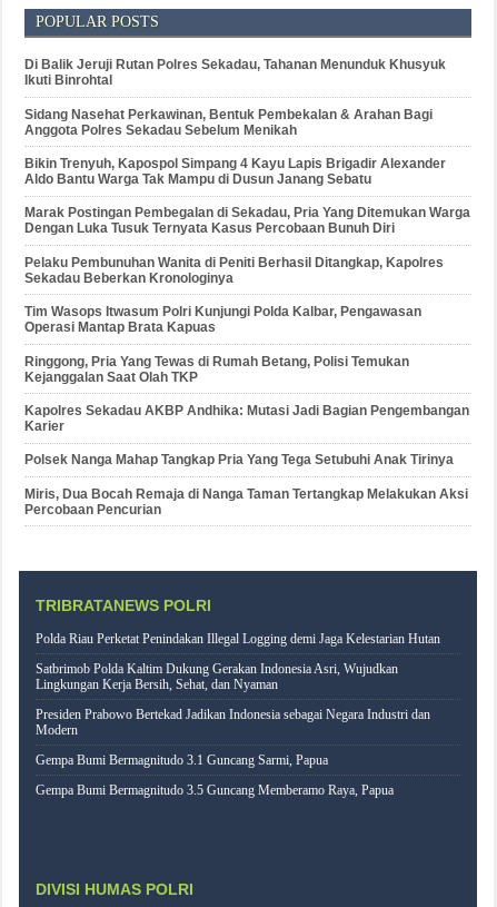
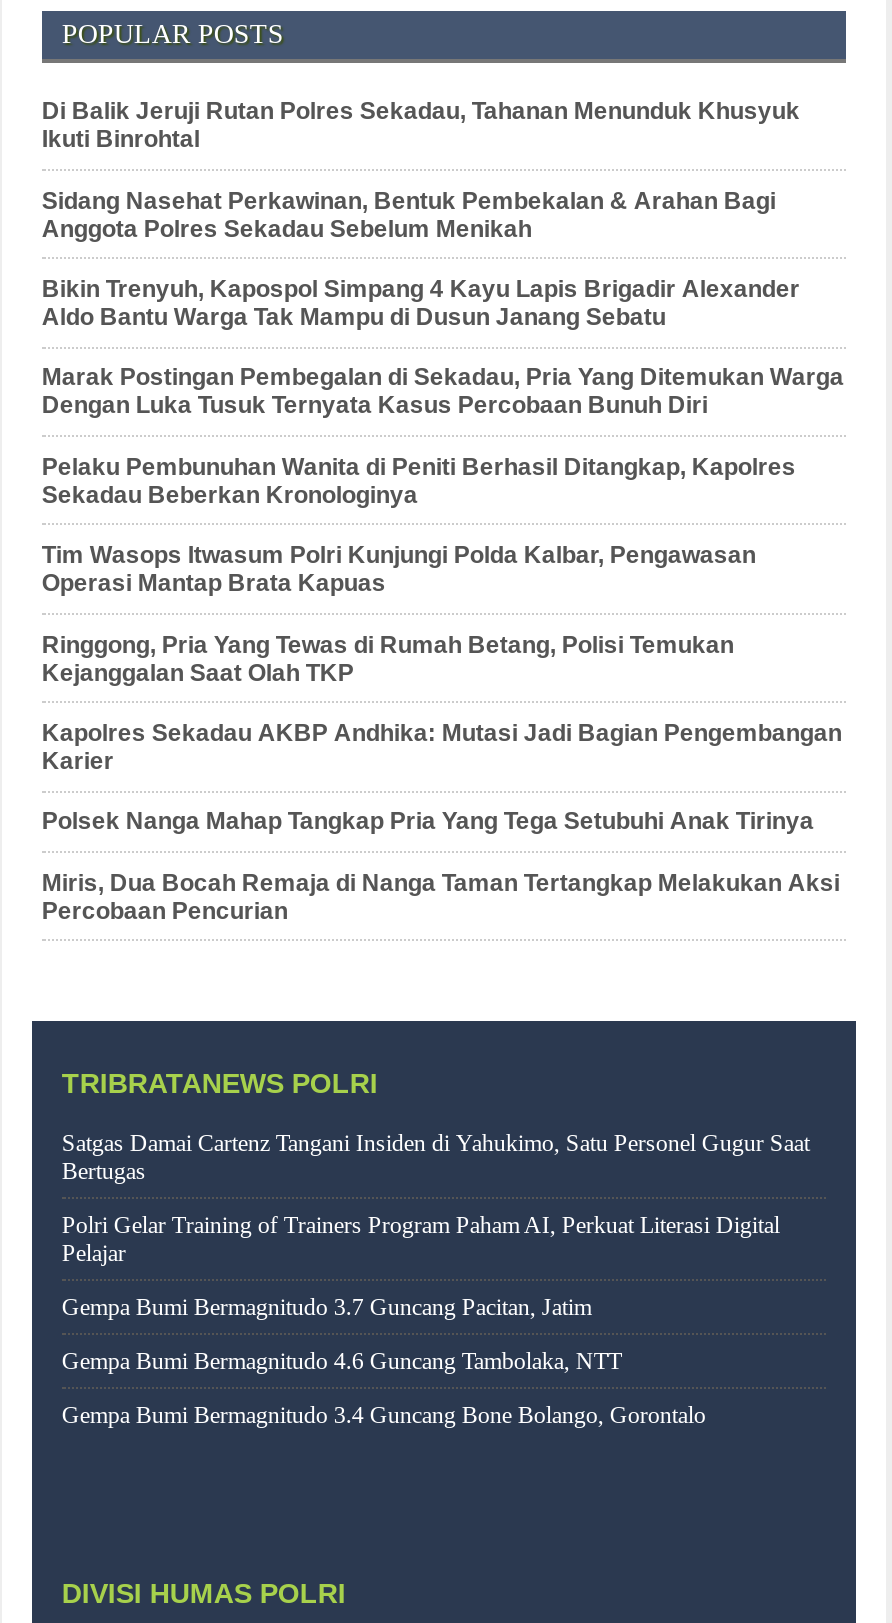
[35,631,440,647] Polda Riau Perketat Penindakan Illegal Logging demi Jaga Kelestarian Hutan -> [62,1130,810,1186] Satgas Damai Cartenz Tangani Insiden di Yahukimo, Satu Personel Gugur Saat | Bertugas
[35,661,398,693] Satbrimob Polda Kaltim Dukung Gerakan Indonesia Asri, Wujudkan | Lingkungan Kerja Bersih, Sehat, dan Nyaman -> [62,1212,780,1268] Polri Gelar Training of Trainers Program Paham AI, Perkuat Literasi Digital | Pelajar
[35,707,430,738] Presiden Prabowo Bertekad Jadikan Indonesia sebagai Negara Industri dan | Modern -> [62,1294,592,1322] Gempa Bumi Bermagnitudo 3.7 Guncang Pacitan, Jatim
[35,753,328,768] Gempa Bumi Bermagnitudo 3.1 Guncang Sarmi, Papua -> [62,1348,622,1376] Gempa Bumi Bermagnitudo 4.6 Guncang Tambolaka, NTT
[35,783,393,798] Gempa Bumi Bermagnitudo 3.5 Guncang Memberamo Raya, Papua -> [62,1402,706,1430] Gempa Bumi Bermagnitudo 3.4 Guncang Bone Bolango, Gorontalo

